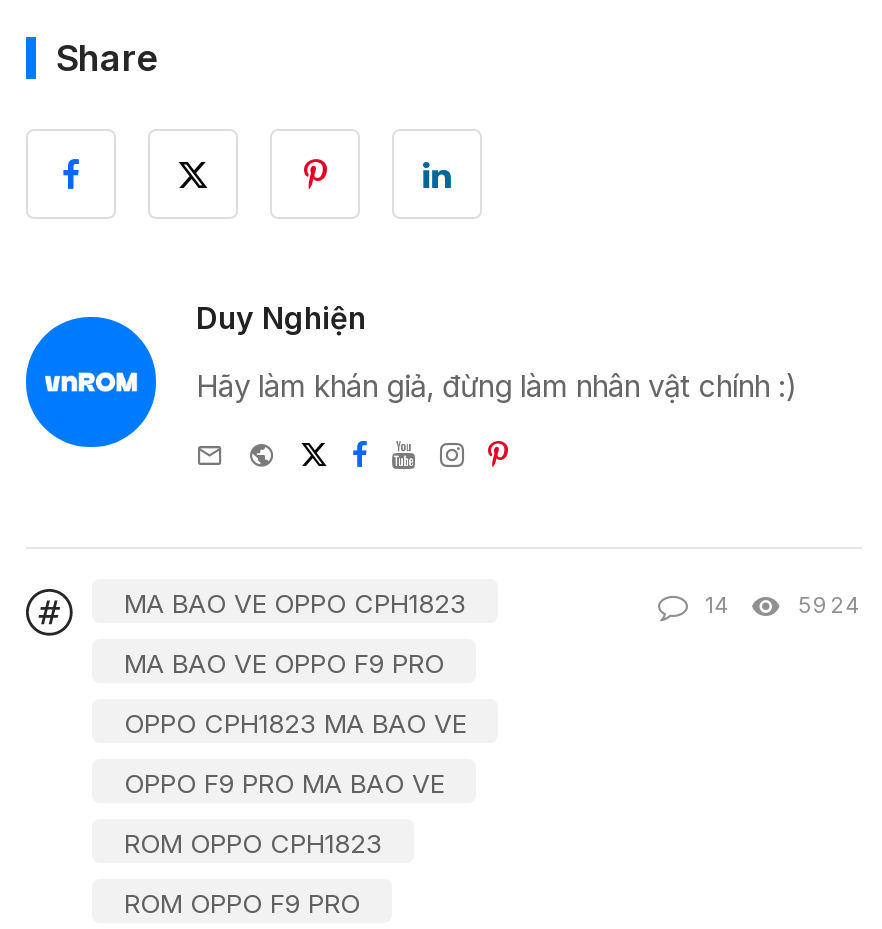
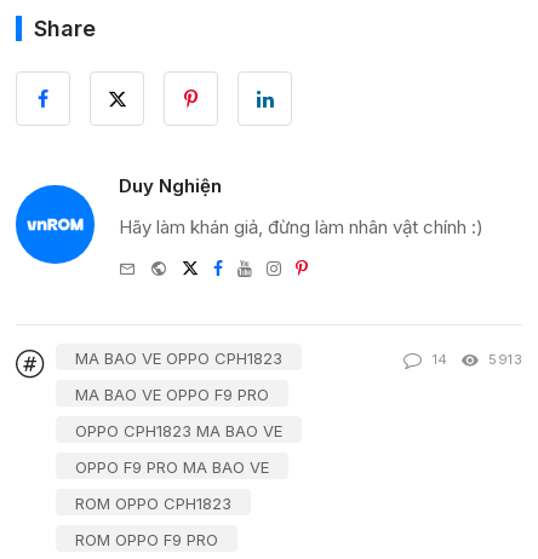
[798,591,862,619] 5924 -> [488,351,522,368] 5913

